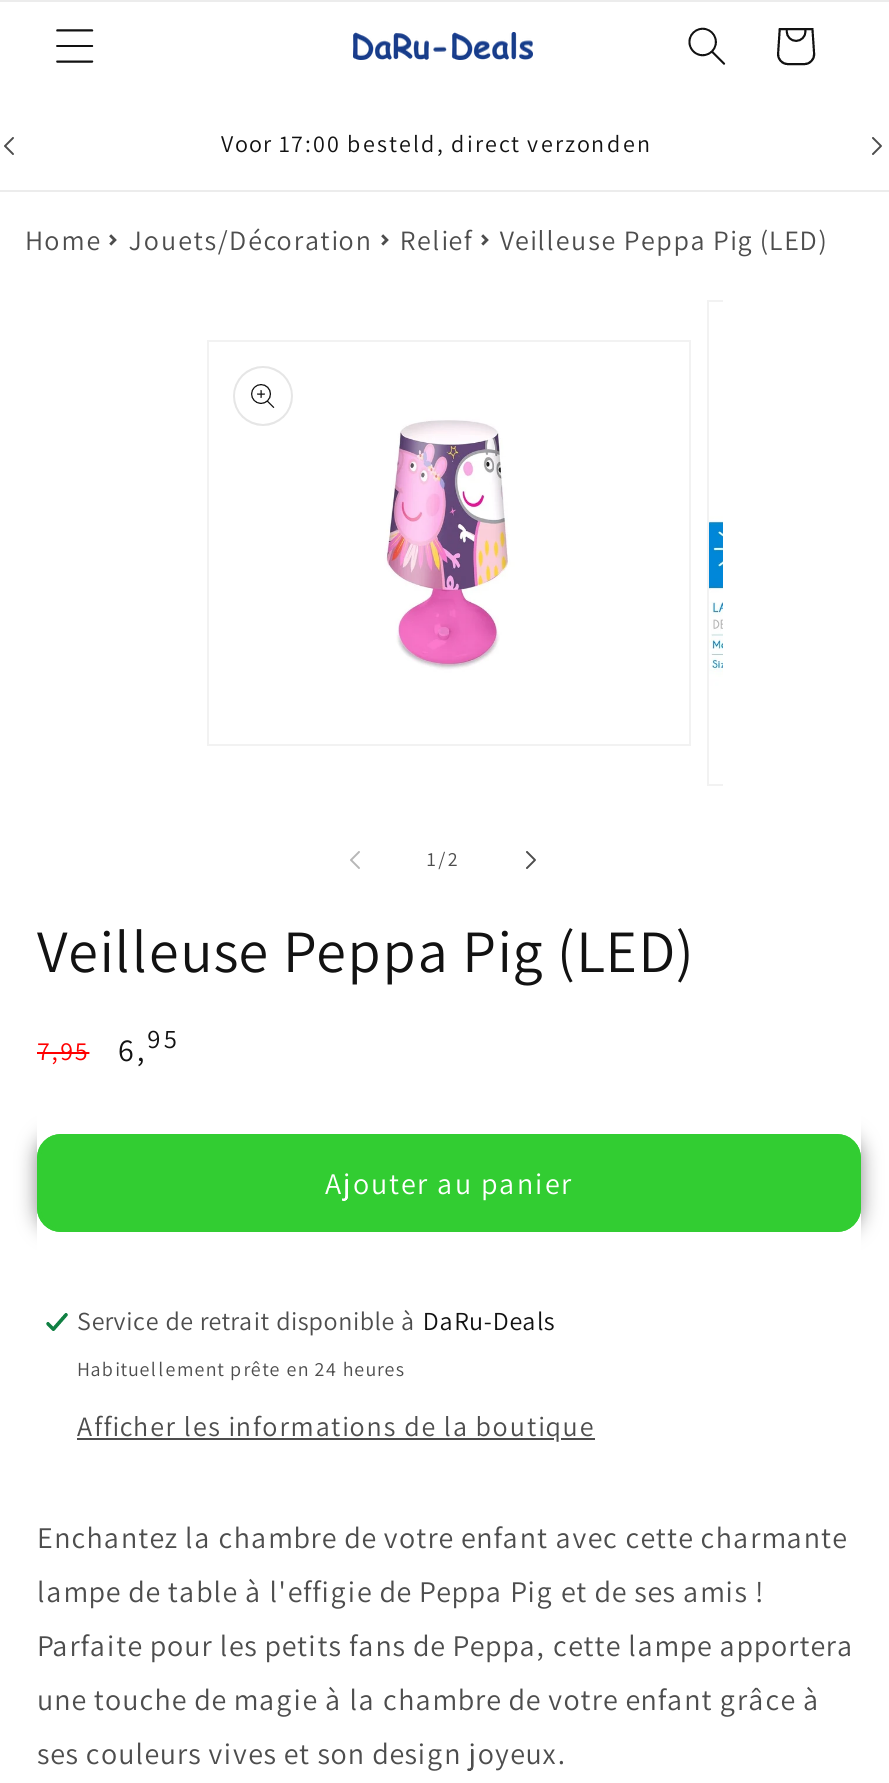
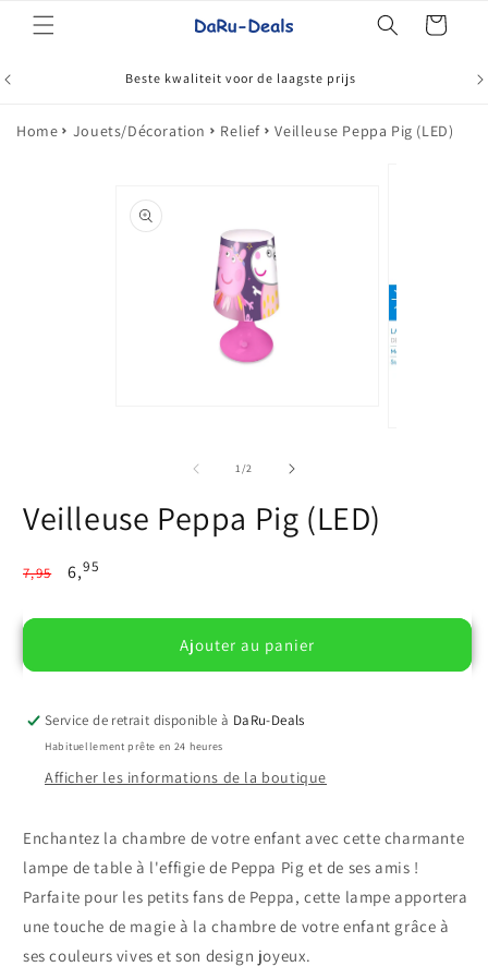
[221,128,653,158] Voor 17:00 besteld, direct verzonden -> [125,70,356,86] Beste kwaliteit voor de laagste prijs

